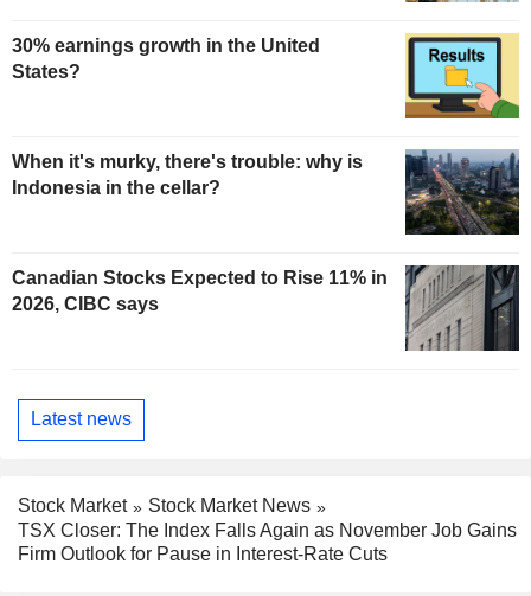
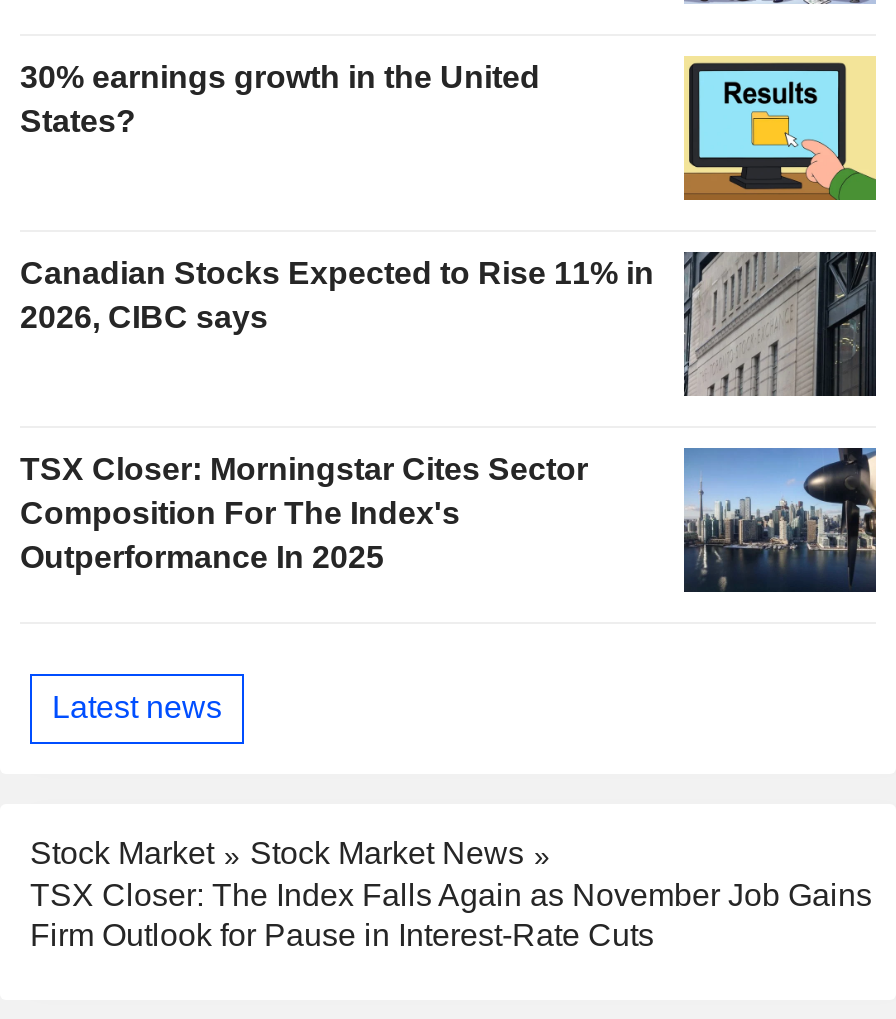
[12,149,519,235] [image] | When it's murky, there's trouble: why is | Indonesia in the cellar? -> none
moved [12,263,519,353] -> [20,248,876,400]: [image] | Canadian Stocks Expected to Rise 11% in | 2026, CIBC says
none -> [20,452,588,574] TSX Closer: Morningstar Cites Sector | Composition For The Index's | Outperformance In 2025
none -> [682,446,878,592] [image]

